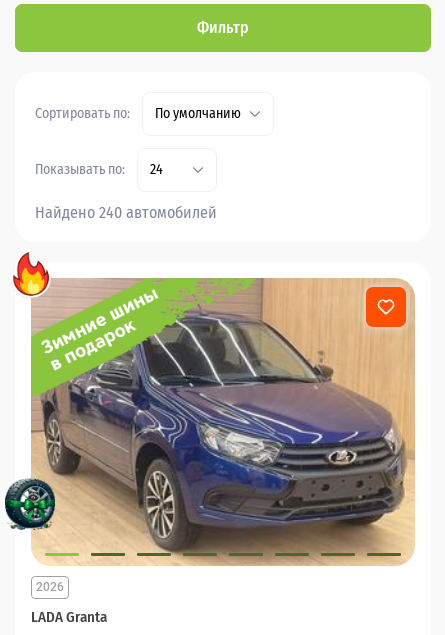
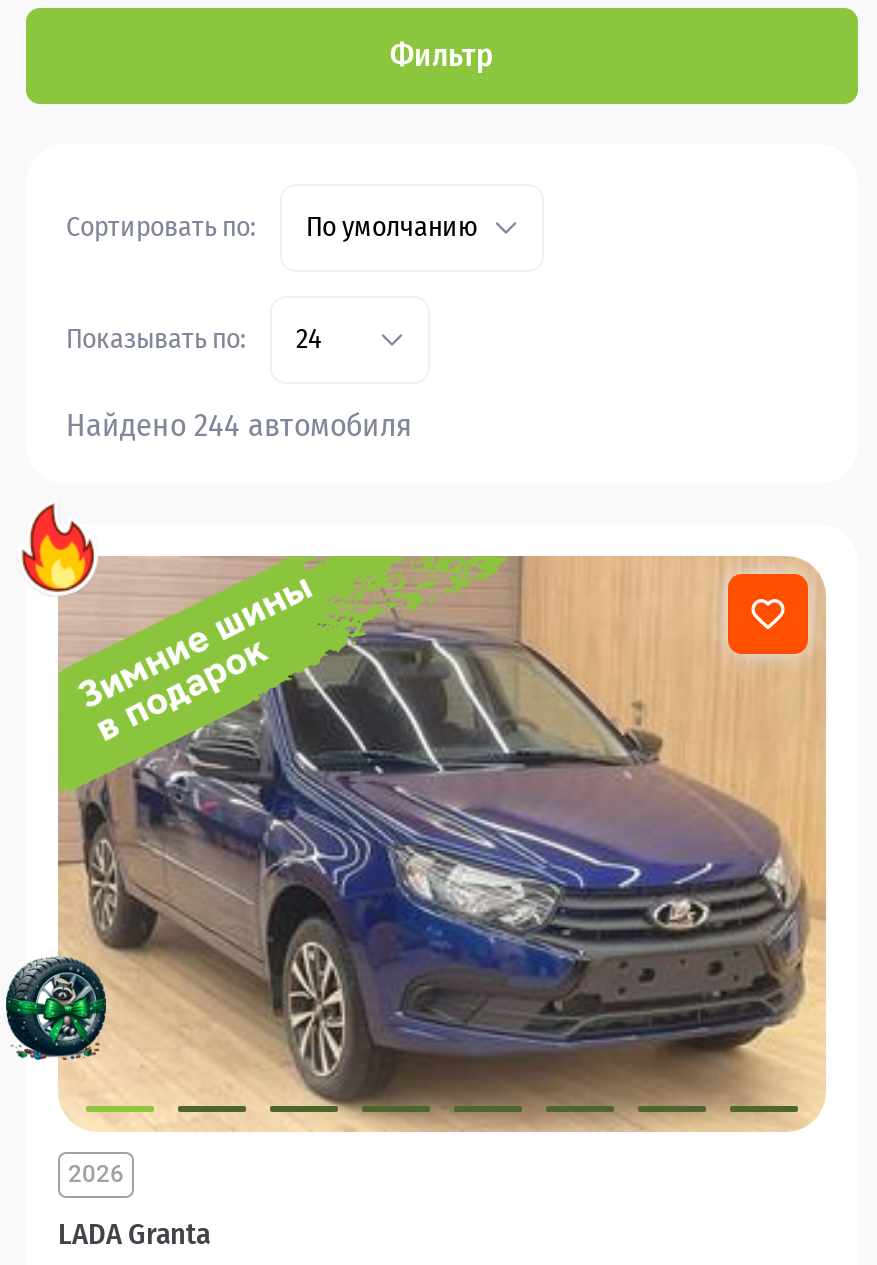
[35,203,217,222] Найдено 240 автомобилей -> [66,406,412,444] Найдено 244 автомобиля

